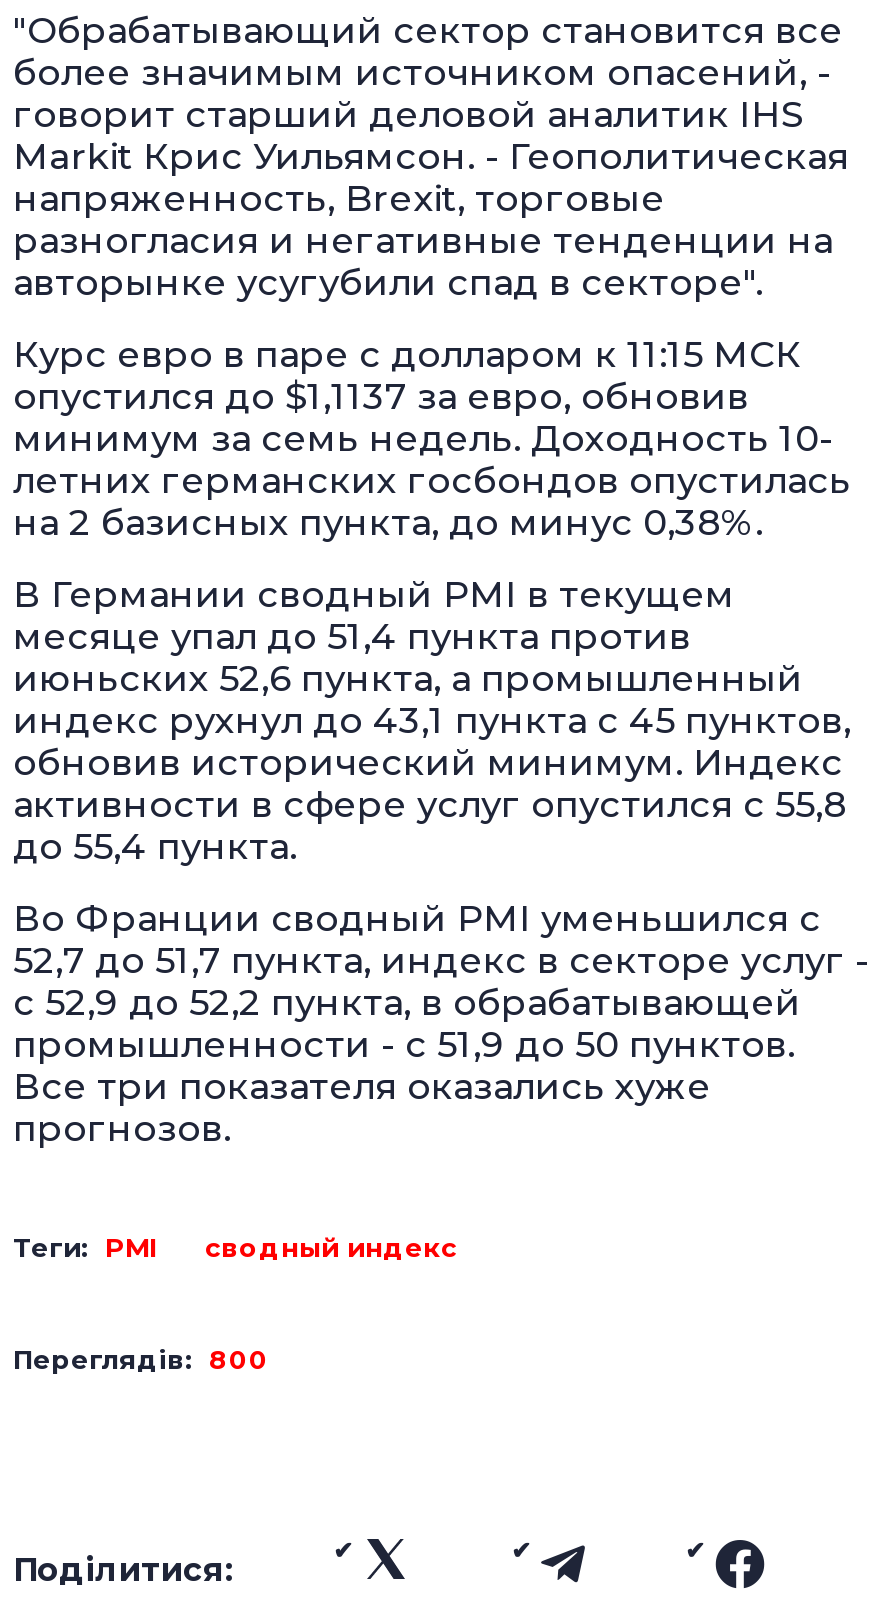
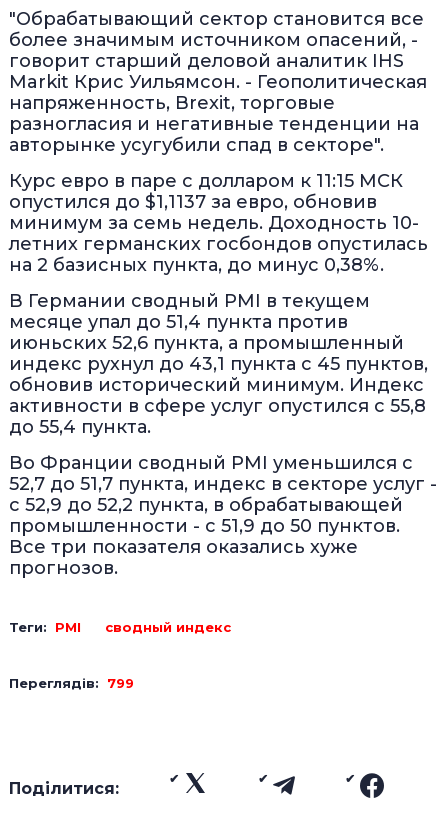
[13,1343,269,1375] Переглядів: 800 -> [9,675,134,691] Переглядів: 799

